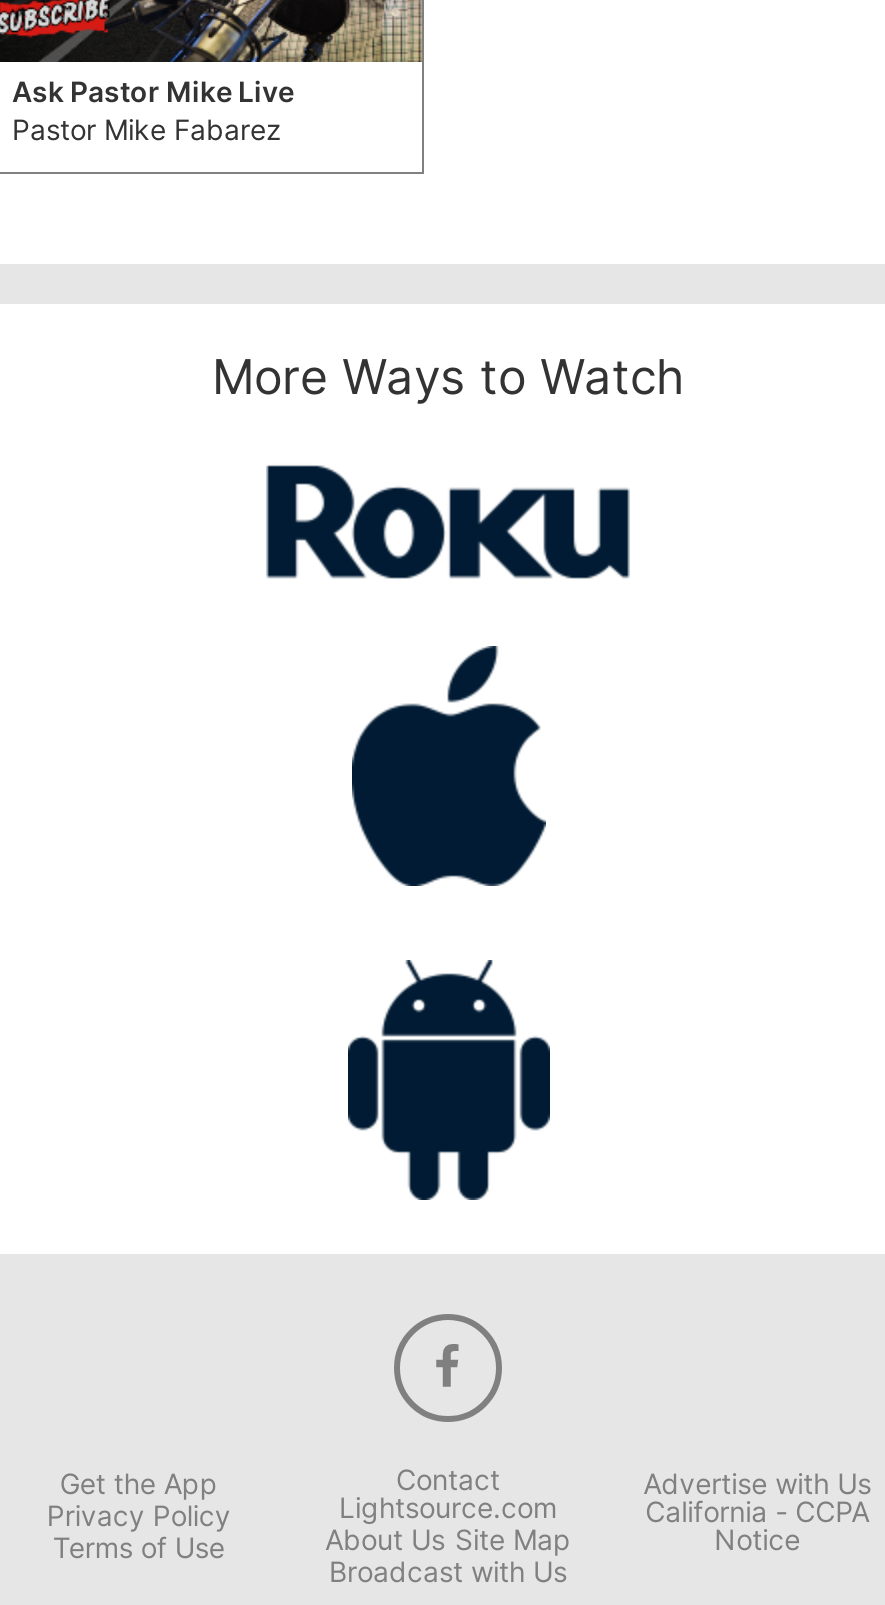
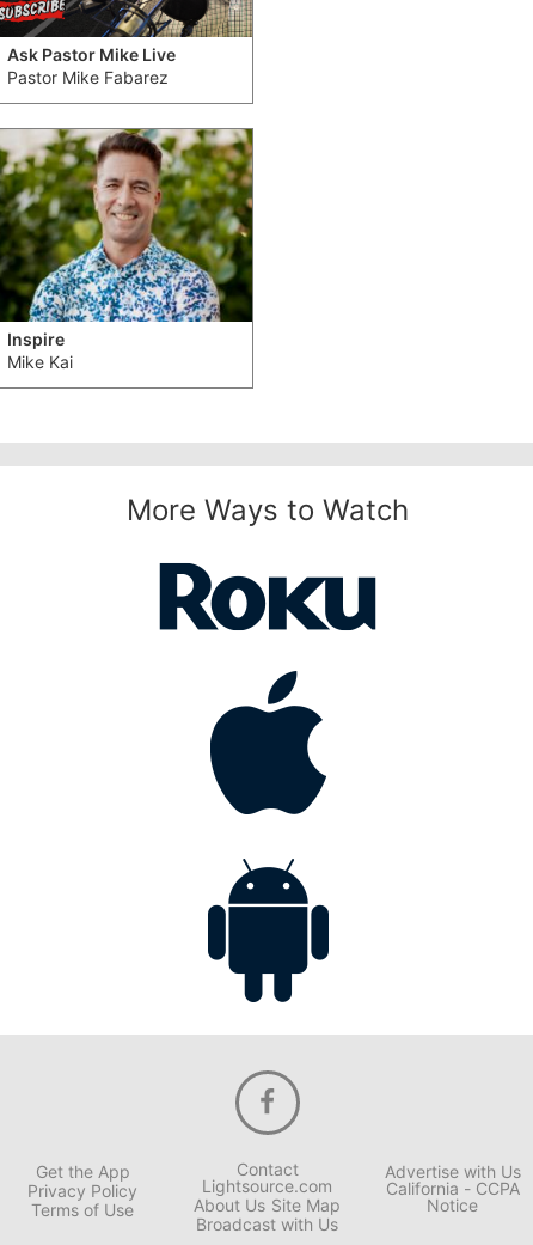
none -> [4,127,252,372] [image] | Inspire | Mike Kai

